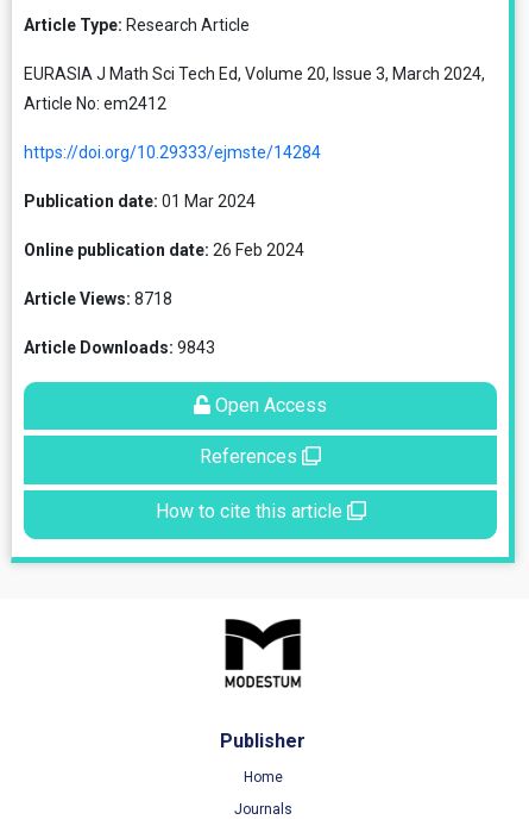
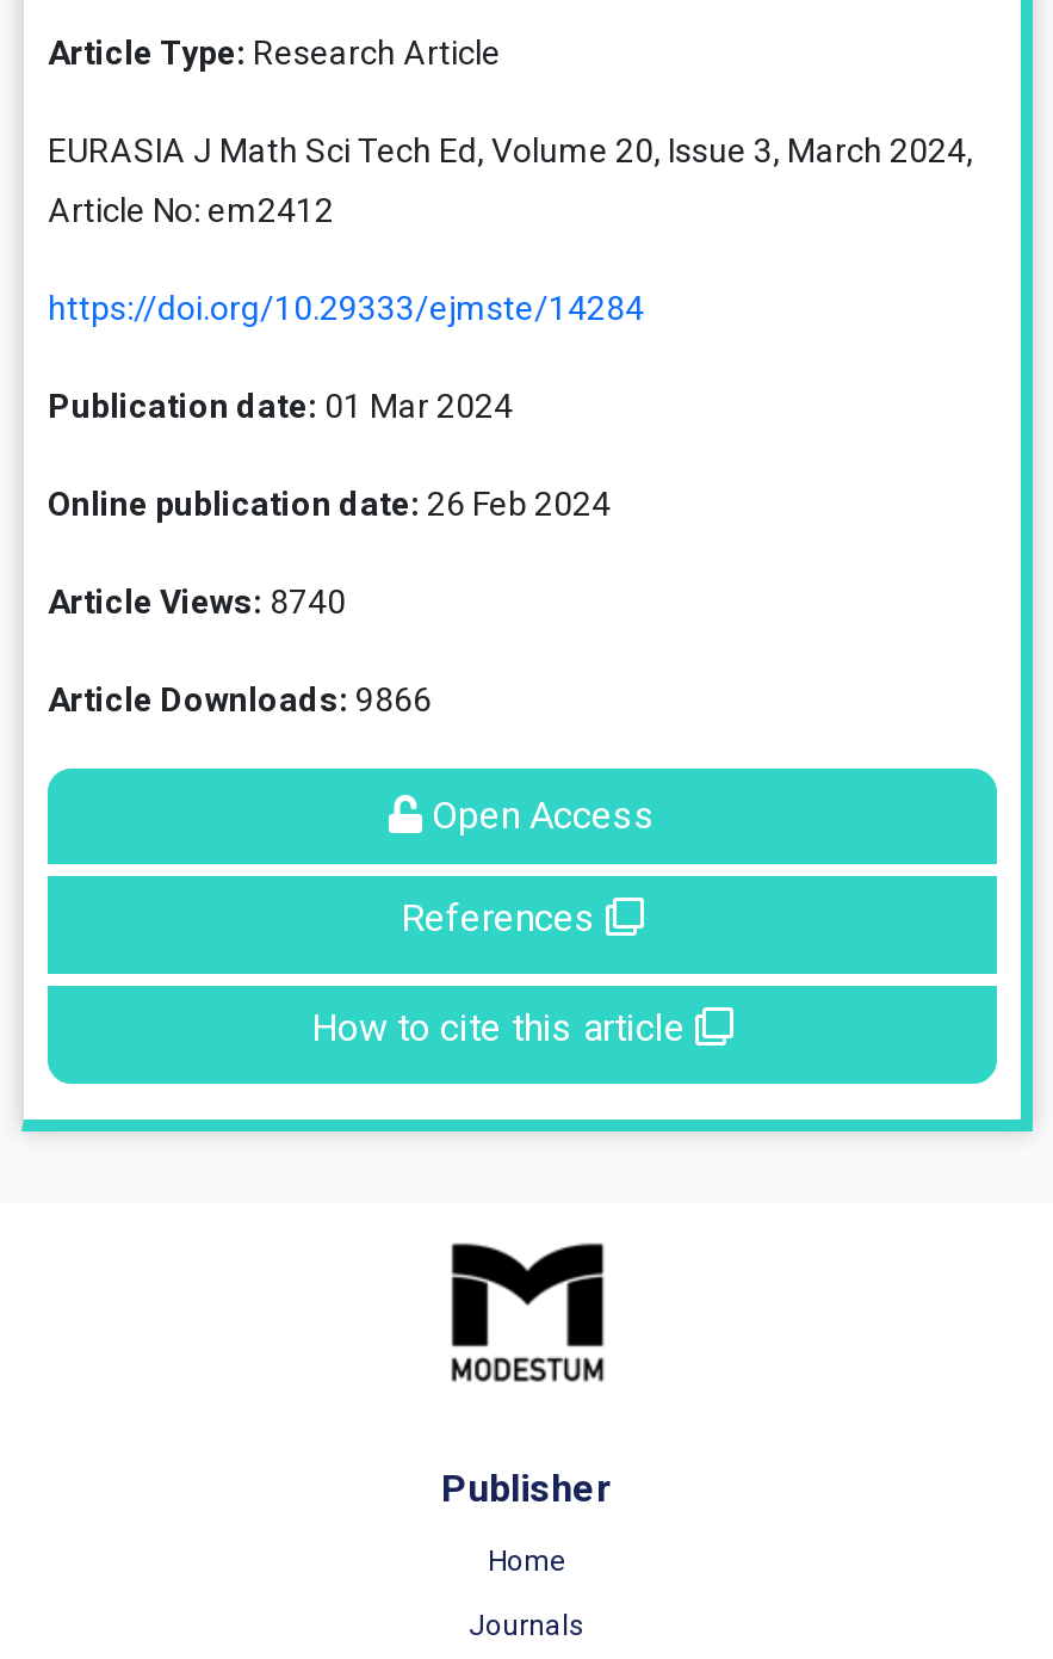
[24,289,172,308] Article Views: 8718 -> [48,582,346,621] Article Views: 8740
[24,338,215,357] Article Downloads: 9843 -> [48,680,432,719] Article Downloads: 9866

